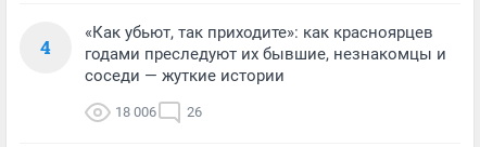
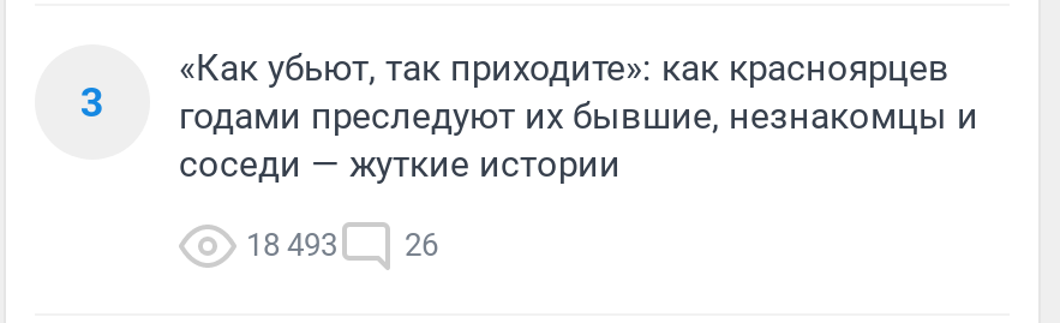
[40,34,446,64] 4 годами преследуют их бывшие, незнакомцы и -> [80,73,978,138] 3 годами преследуют их бывшие, незнакомцы и
[115,104,202,120] 18 006 26 -> [246,227,438,263] 18 493 26

